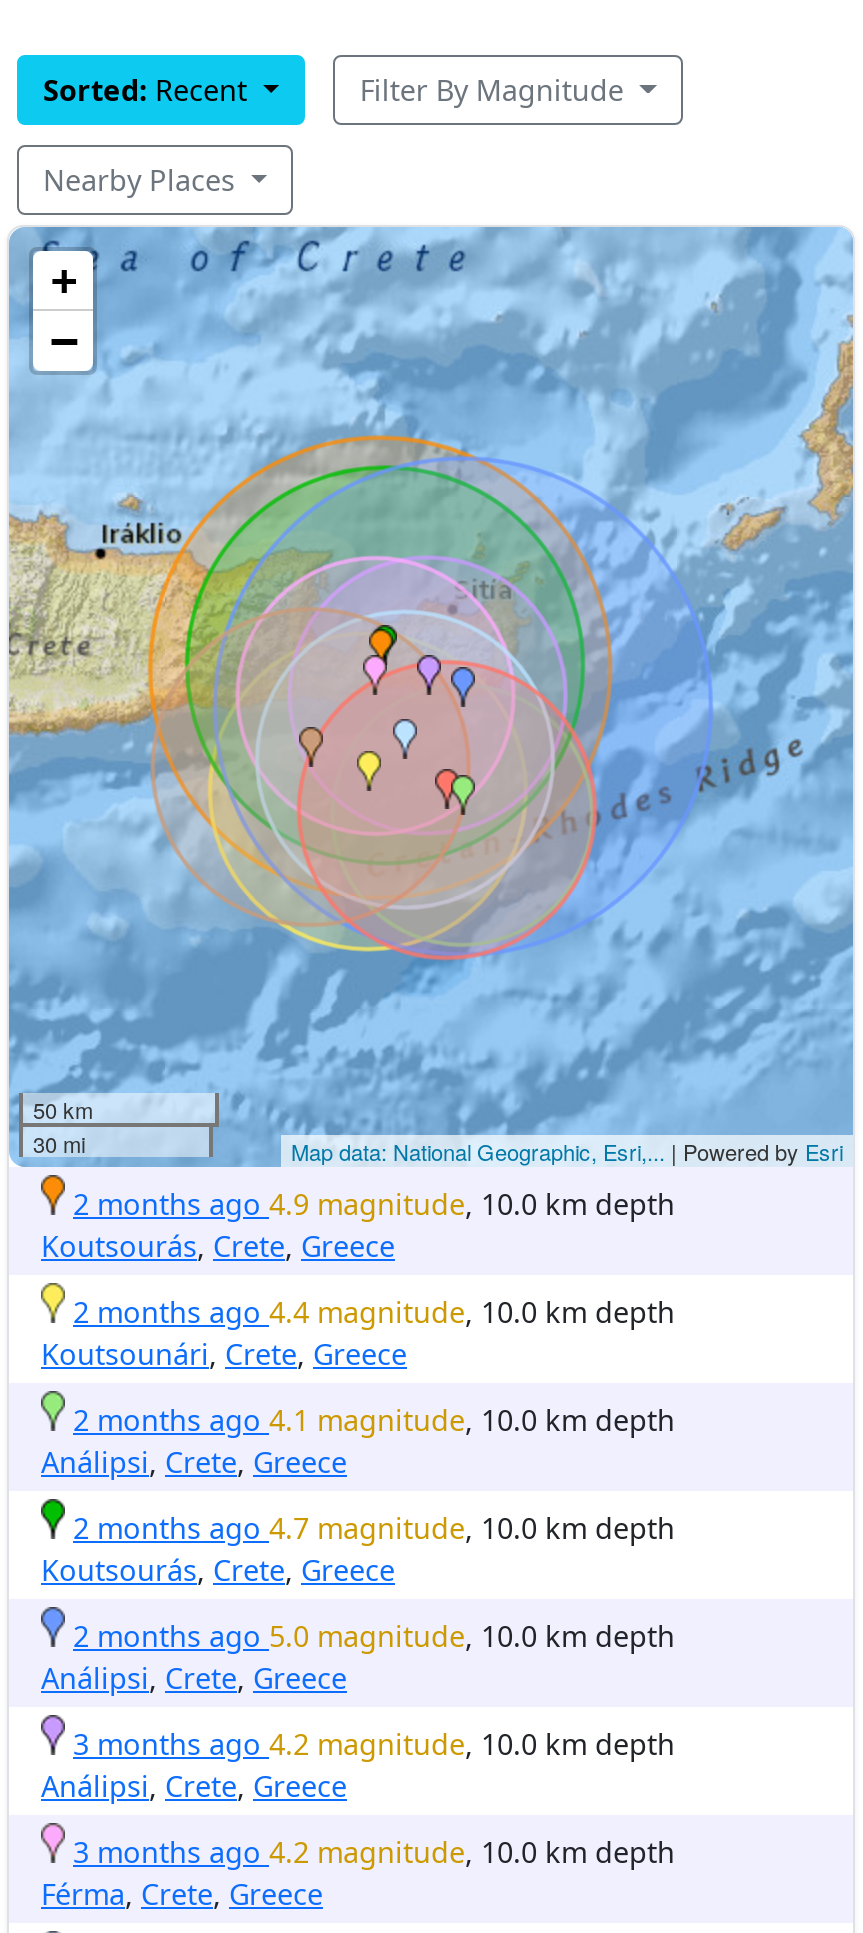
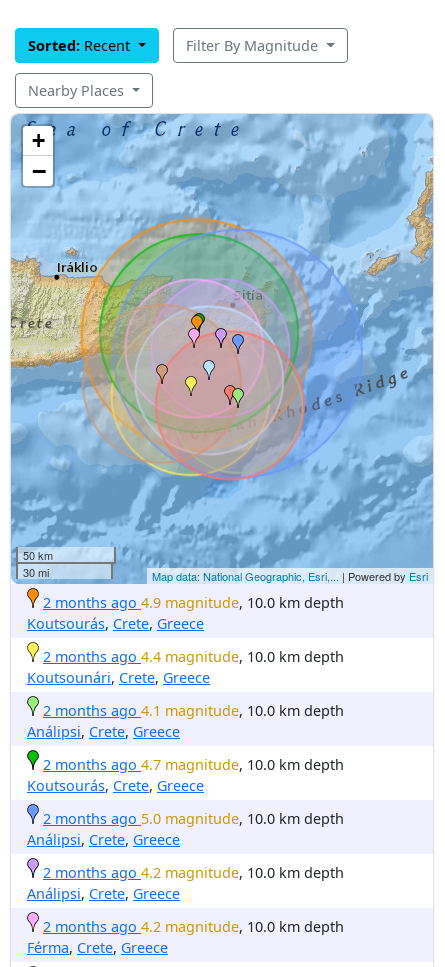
[73,1724,675,1762] 3 months ago 4.2 magnitude, 10.0 km depth -> [43,863,344,882] 2 months ago 4.2 magnitude, 10.0 km depth
[73,1832,675,1870] 3 months ago 4.2 magnitude, 10.0 km depth -> [43,917,344,936] 2 months ago 4.2 magnitude, 10.0 km depth

